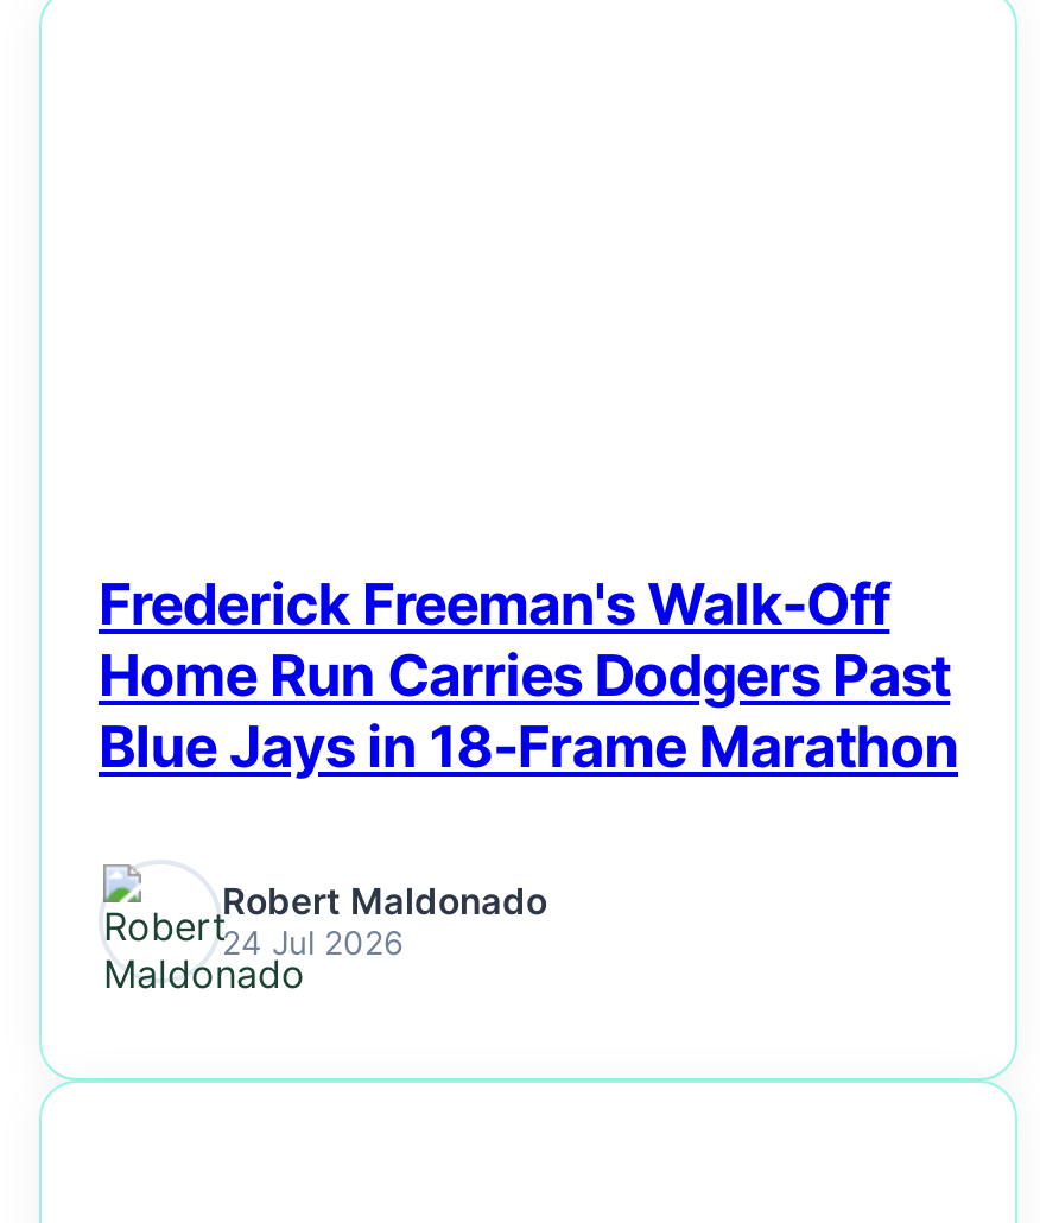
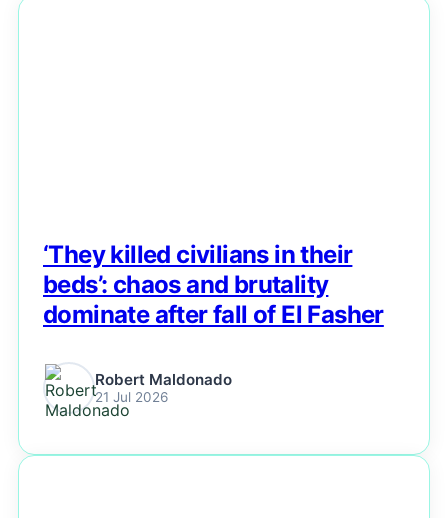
[99,570,958,781] Frederick Freeman's Walk-Off | Home Run Carries Dodgers Past | Blue Jays in 18-Frame Marathon -> [43,240,384,329] ‘They killed civilians in their | beds’: chaos and brutality | dominate after fall of El Fasher
[222,925,402,963] 24 Jul 2026 -> [95,389,168,405] 21 Jul 2026

